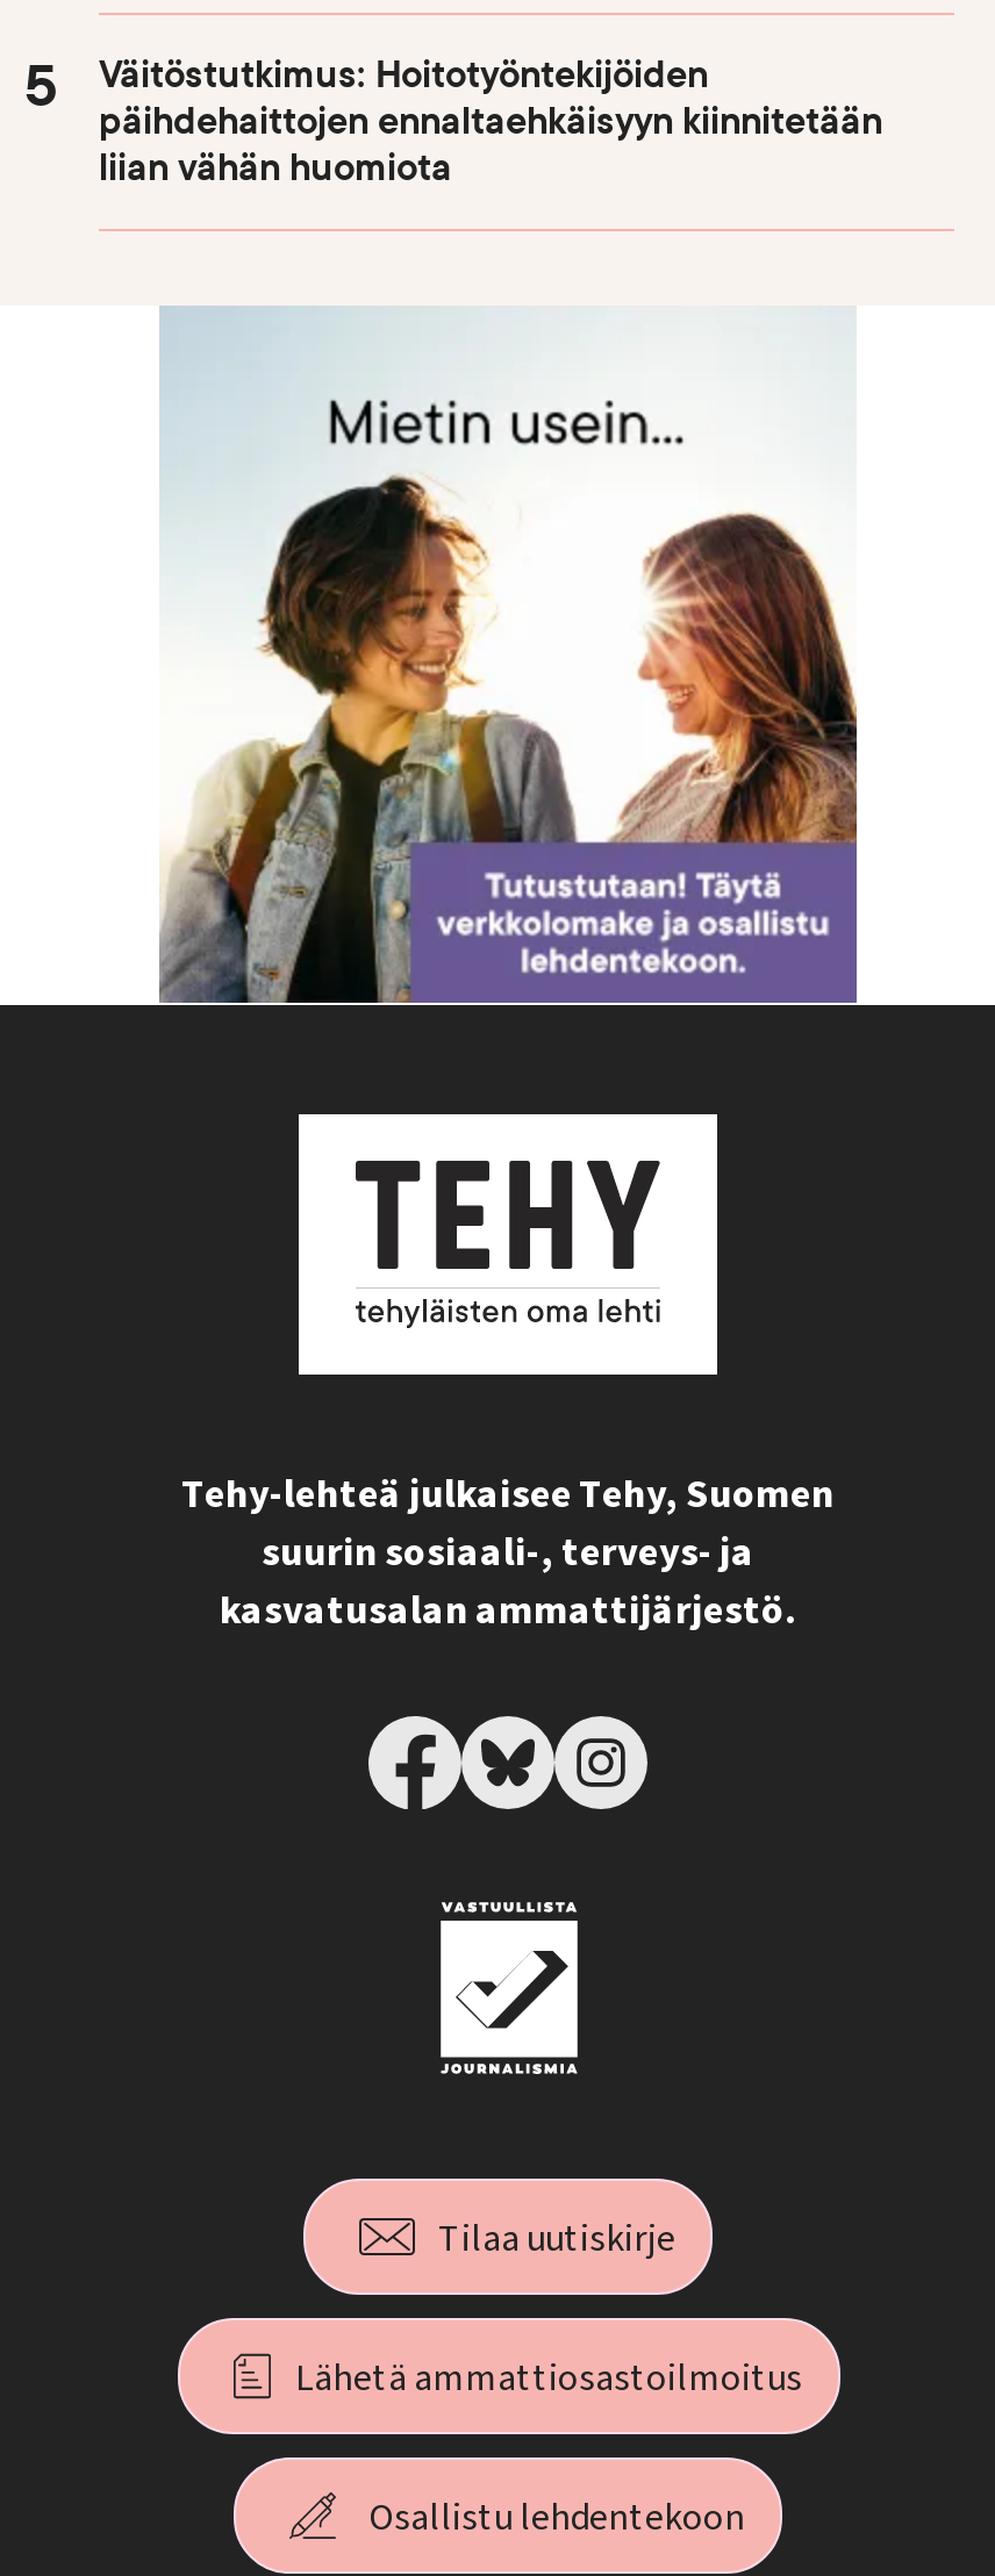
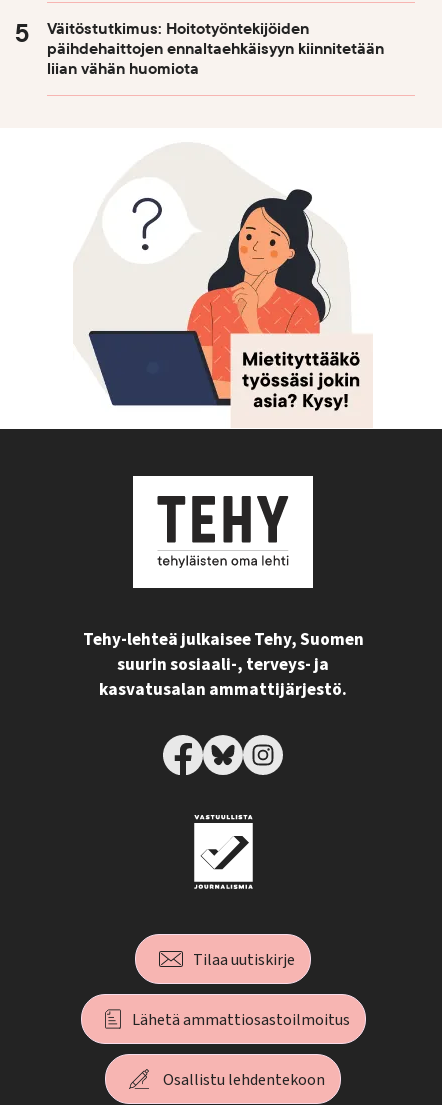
[157,306,859,1005] [image] -> [73,129,373,429] [image]

